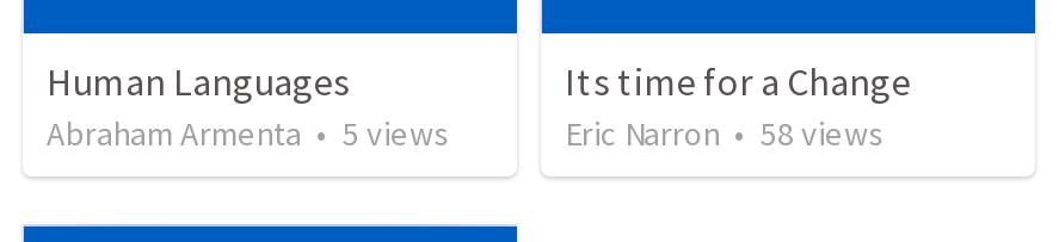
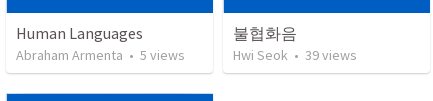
[565,58,911,156] Its time for a Change | Eric Narron • 58 views -> [233,23,357,64] 불협화음 | Hwi Seok • 39 views

